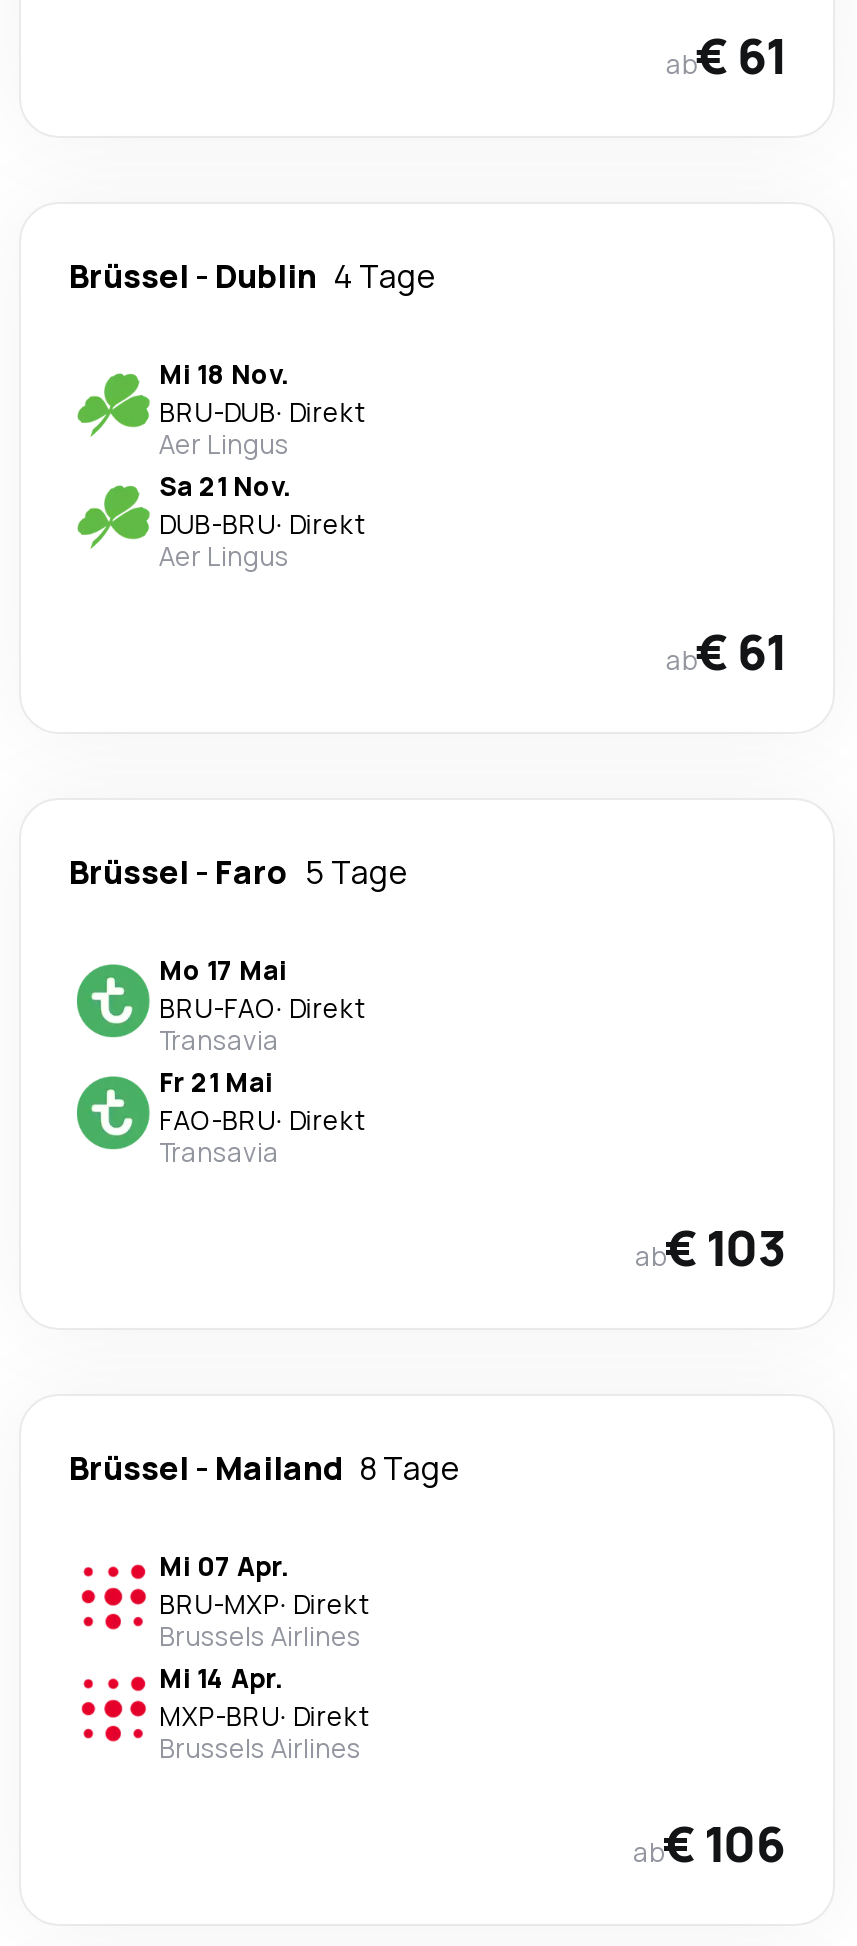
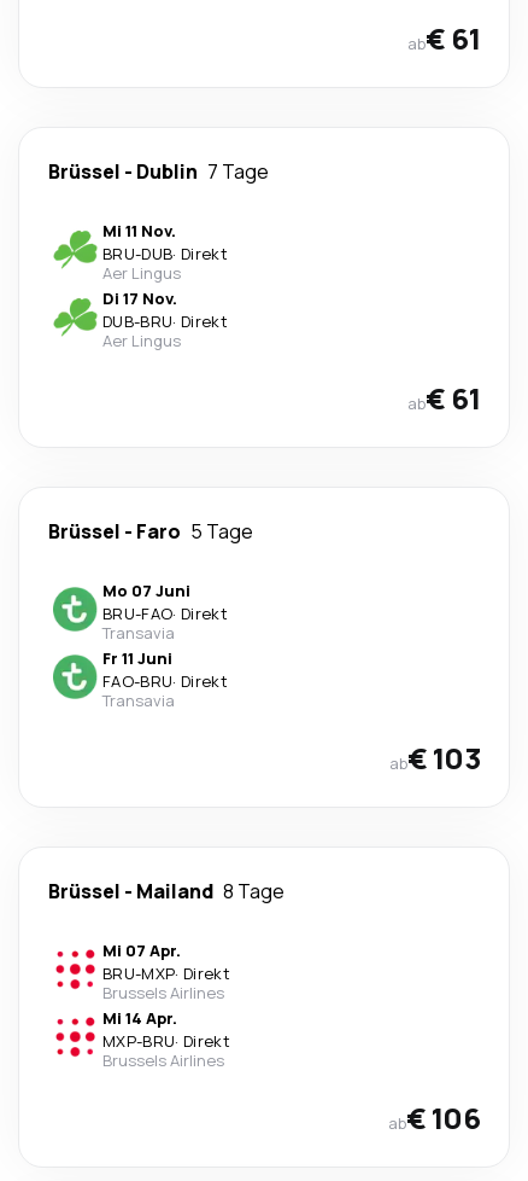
[69,254,437,298] Brüssel - Dublin 4 Tage -> [48,158,269,185] Brüssel - Dublin 7 Tage
[159,356,289,392] Mi 18 Nov. -> [102,220,176,242] Mi 11 Nov.
[159,468,291,504] Sa 21 Nov. -> [102,287,177,309] Di 17 Nov.
[159,952,287,988] Mo 17 Mai -> [102,580,190,601] Mo 07 Juni
[159,1064,273,1100] Fr 21 Mai -> [102,647,172,669] Fr 11 Juni

